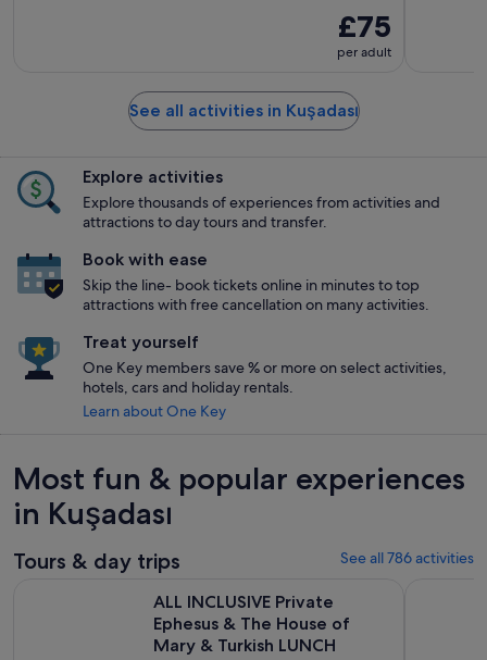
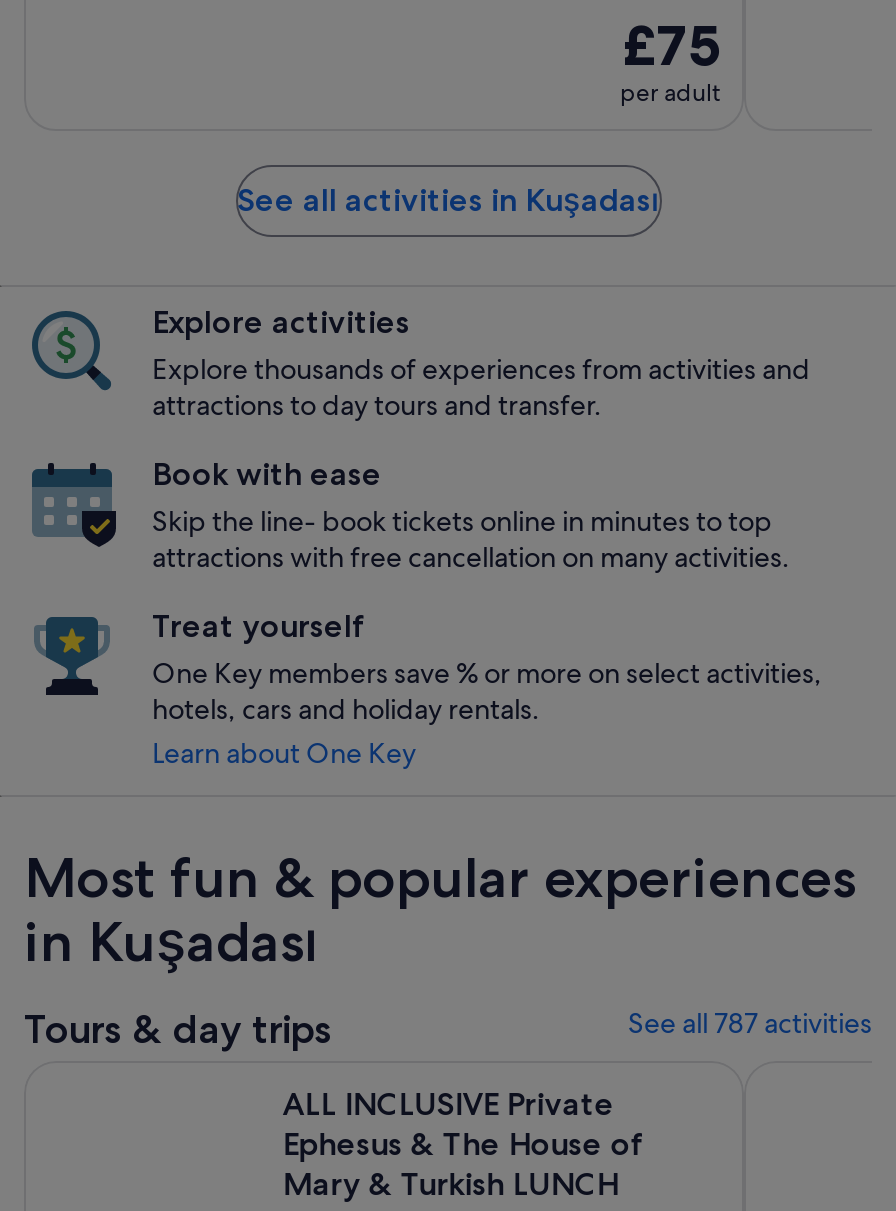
[340,548,474,567] See all 786 activities -> [628,1005,872,1041] See all 787 activities

